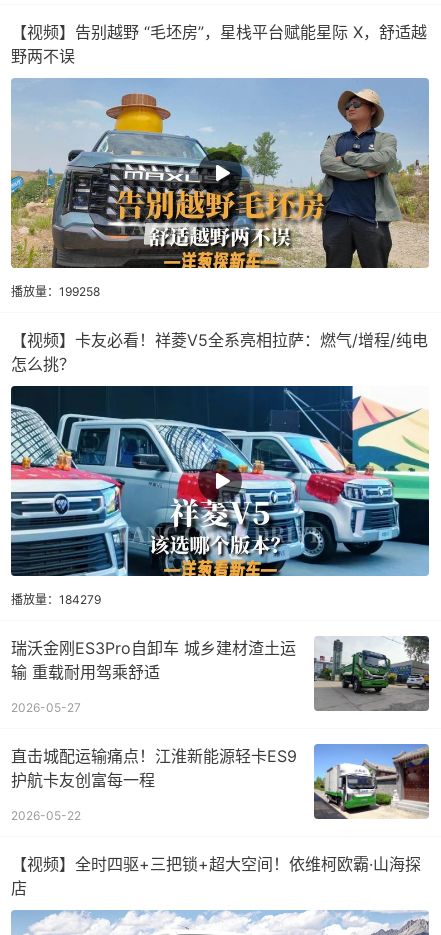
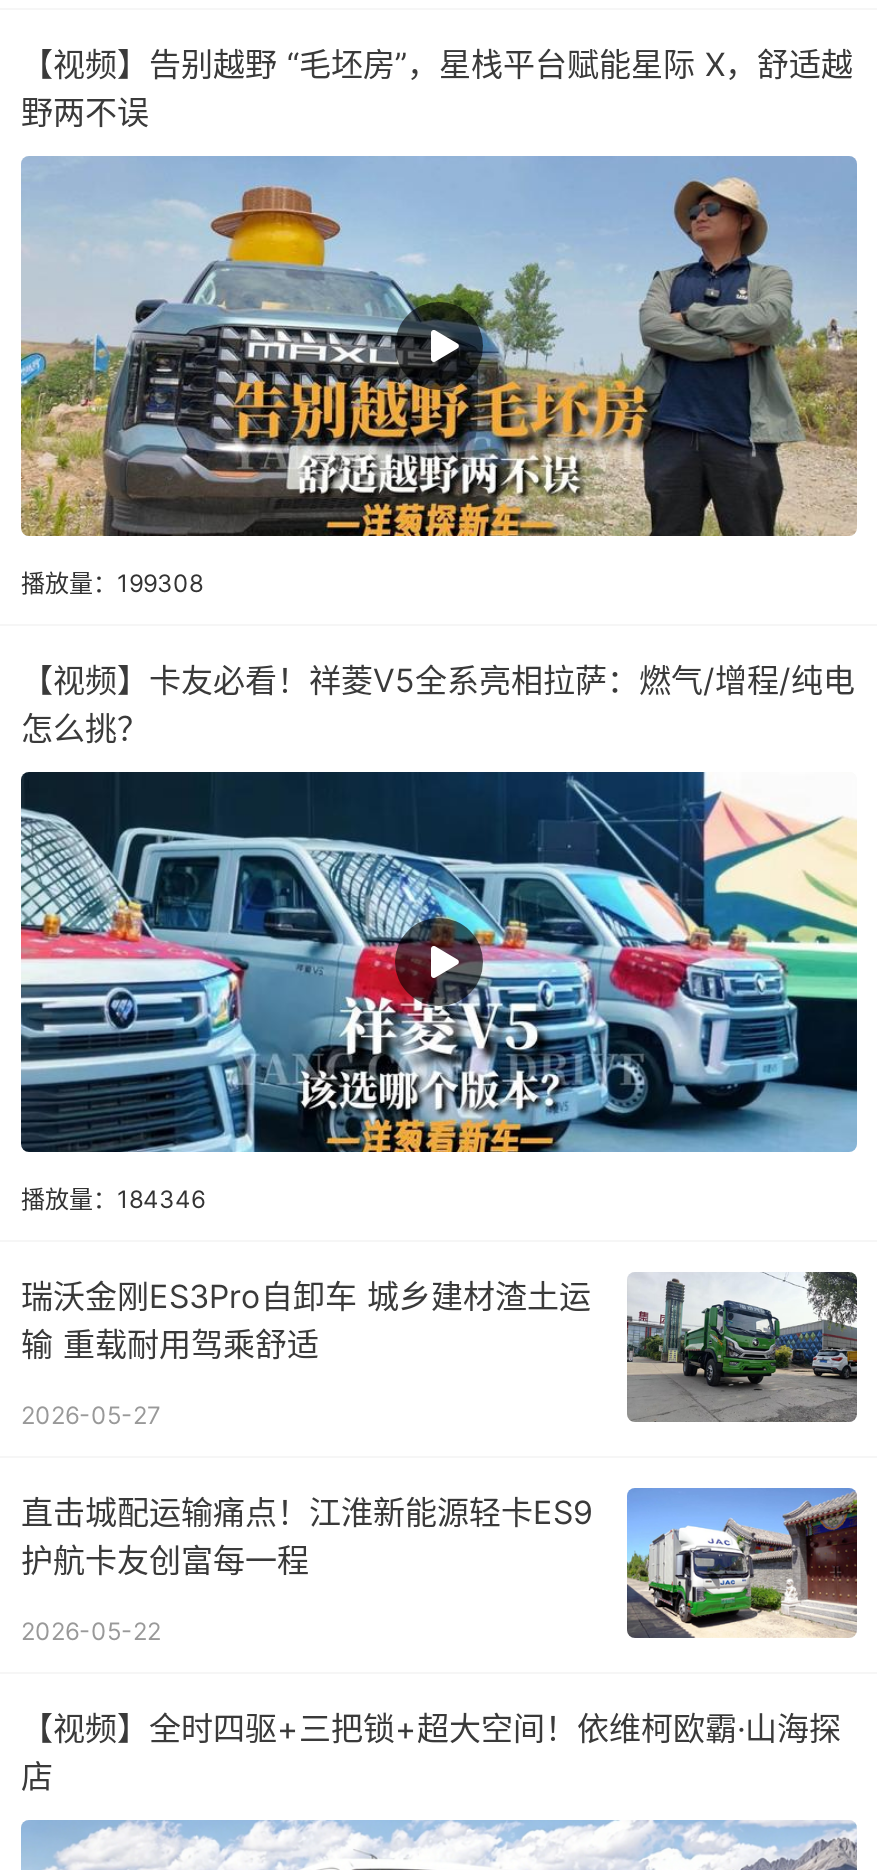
[11,284,100,299] 播放量：199258 -> [21,568,203,598] 播放量：199308
[11,592,101,607] 播放量：184279 -> [21,1184,205,1214] 播放量：184346

